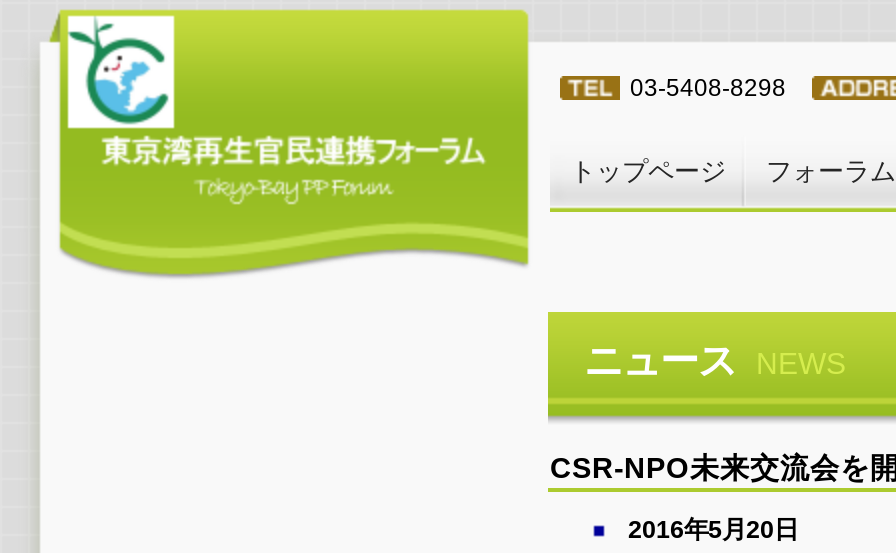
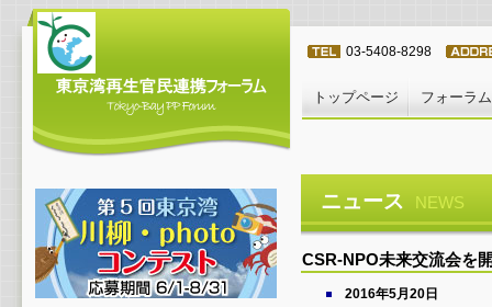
none -> [34,187,278,299] [image]

